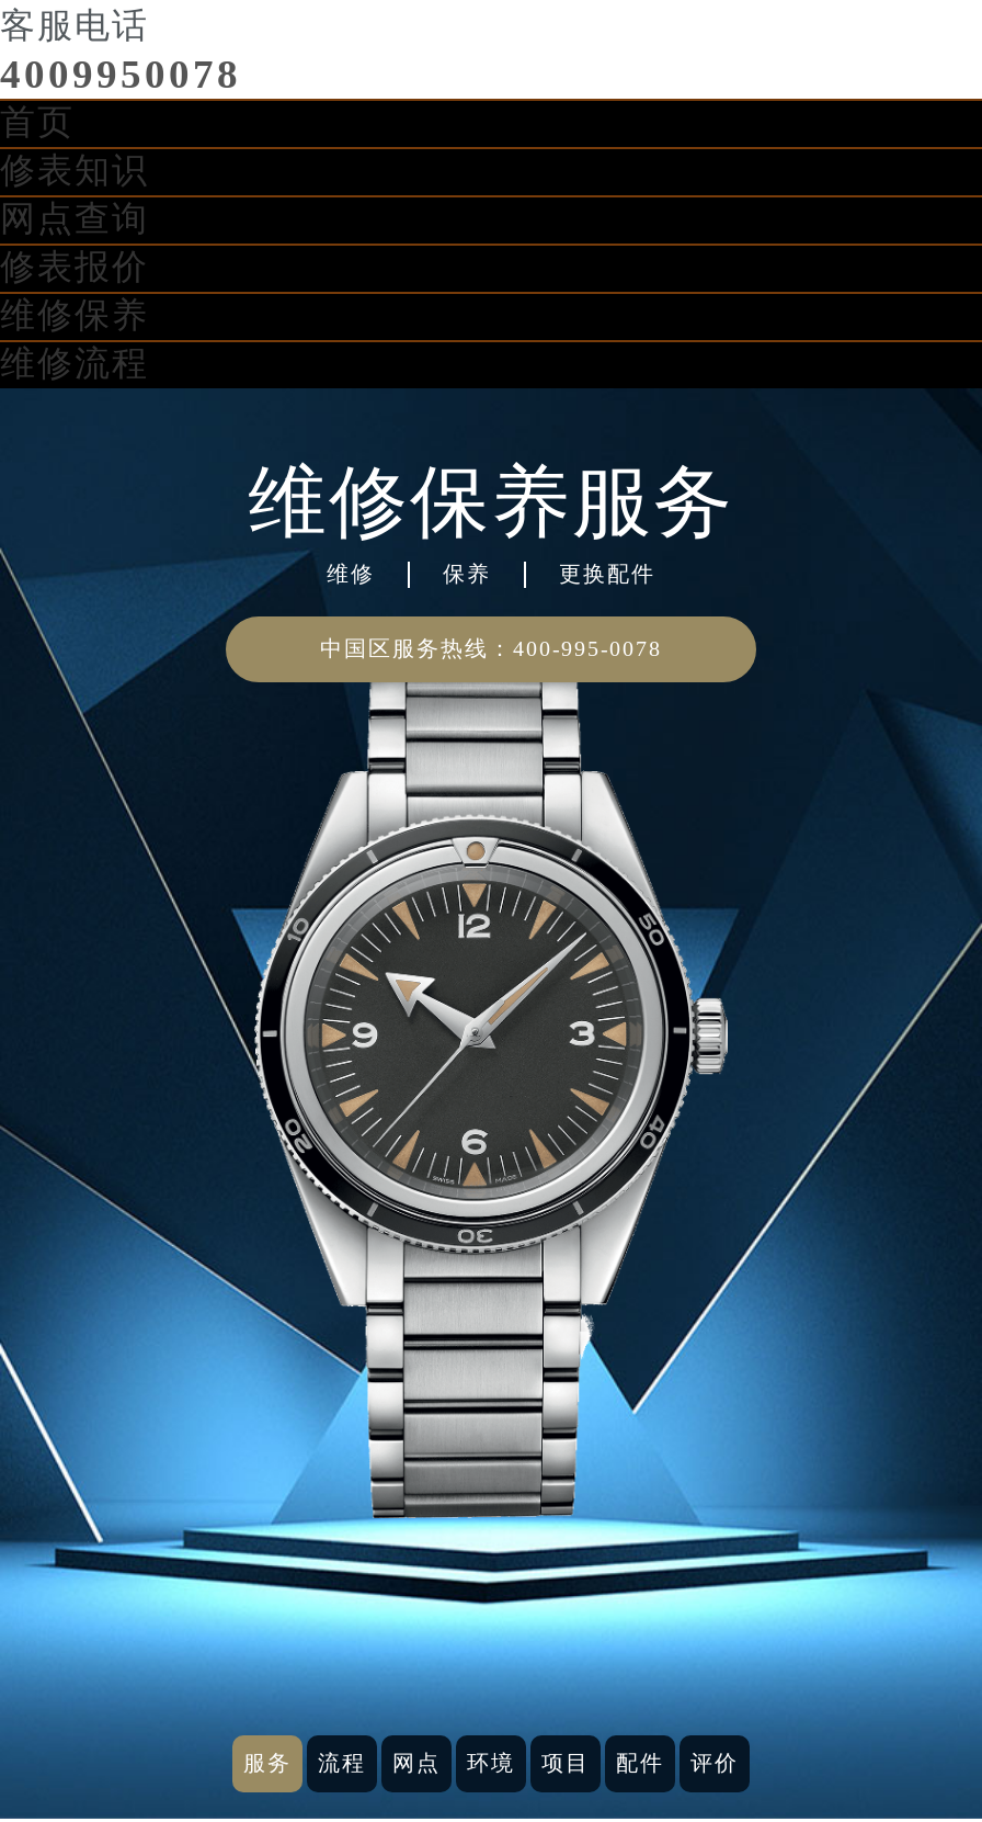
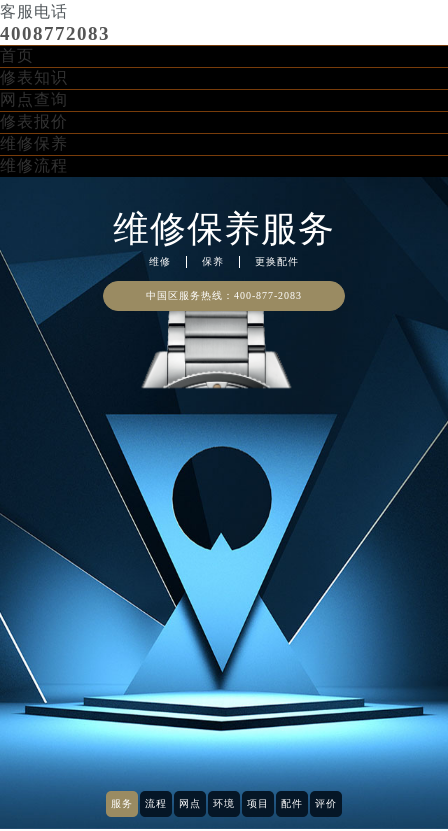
[0,50,241,97] 4009950078 -> [0,23,110,44] 4008772083
[320,636,662,660] 中国区服务热线：400-995-0078 -> [146,290,302,301] 中国区服务热线：400-877-2083
[252,849,730,1518] [image] -> [116,387,332,691] [image]

